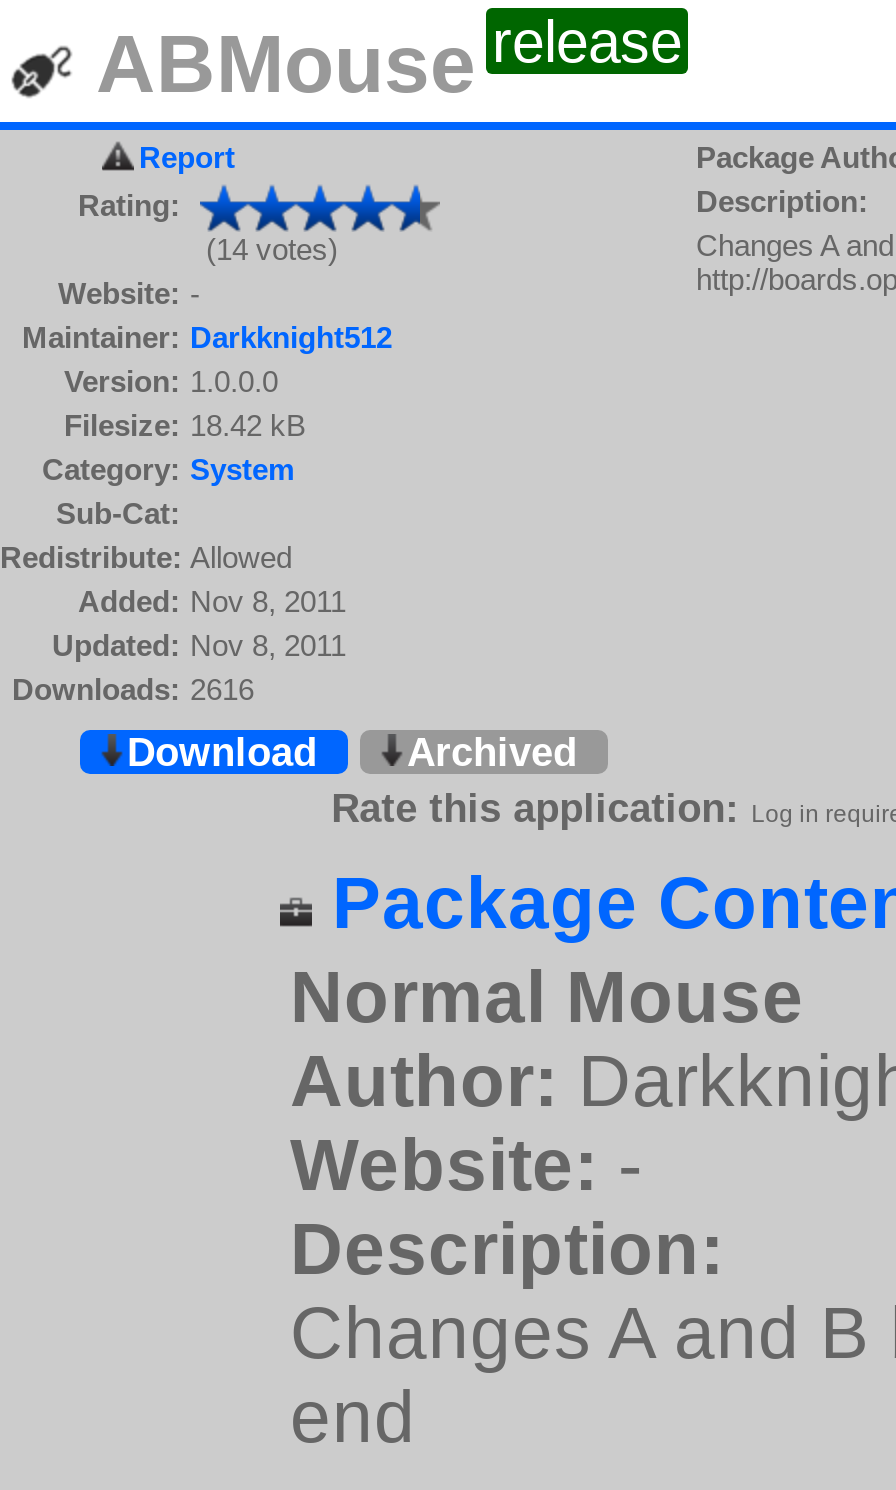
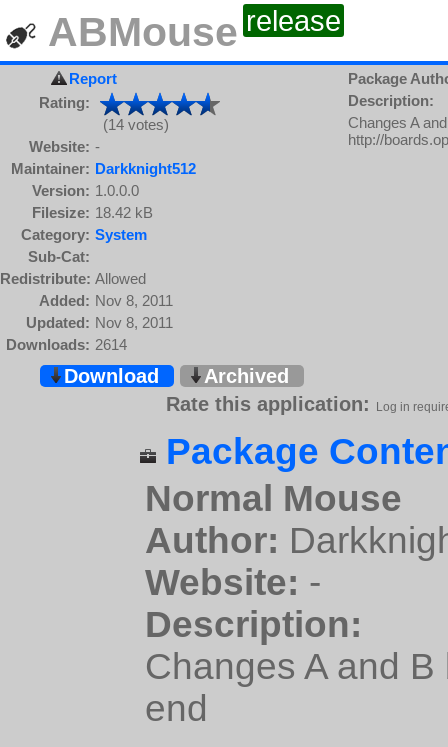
[12,672,254,706] Downloads: 2616 -> [6,336,127,353] Downloads: 2614

